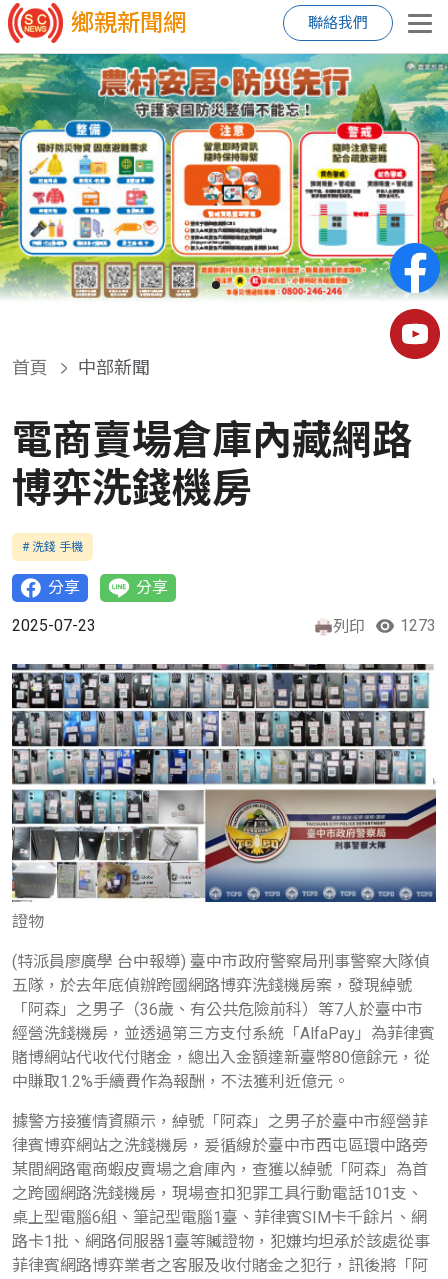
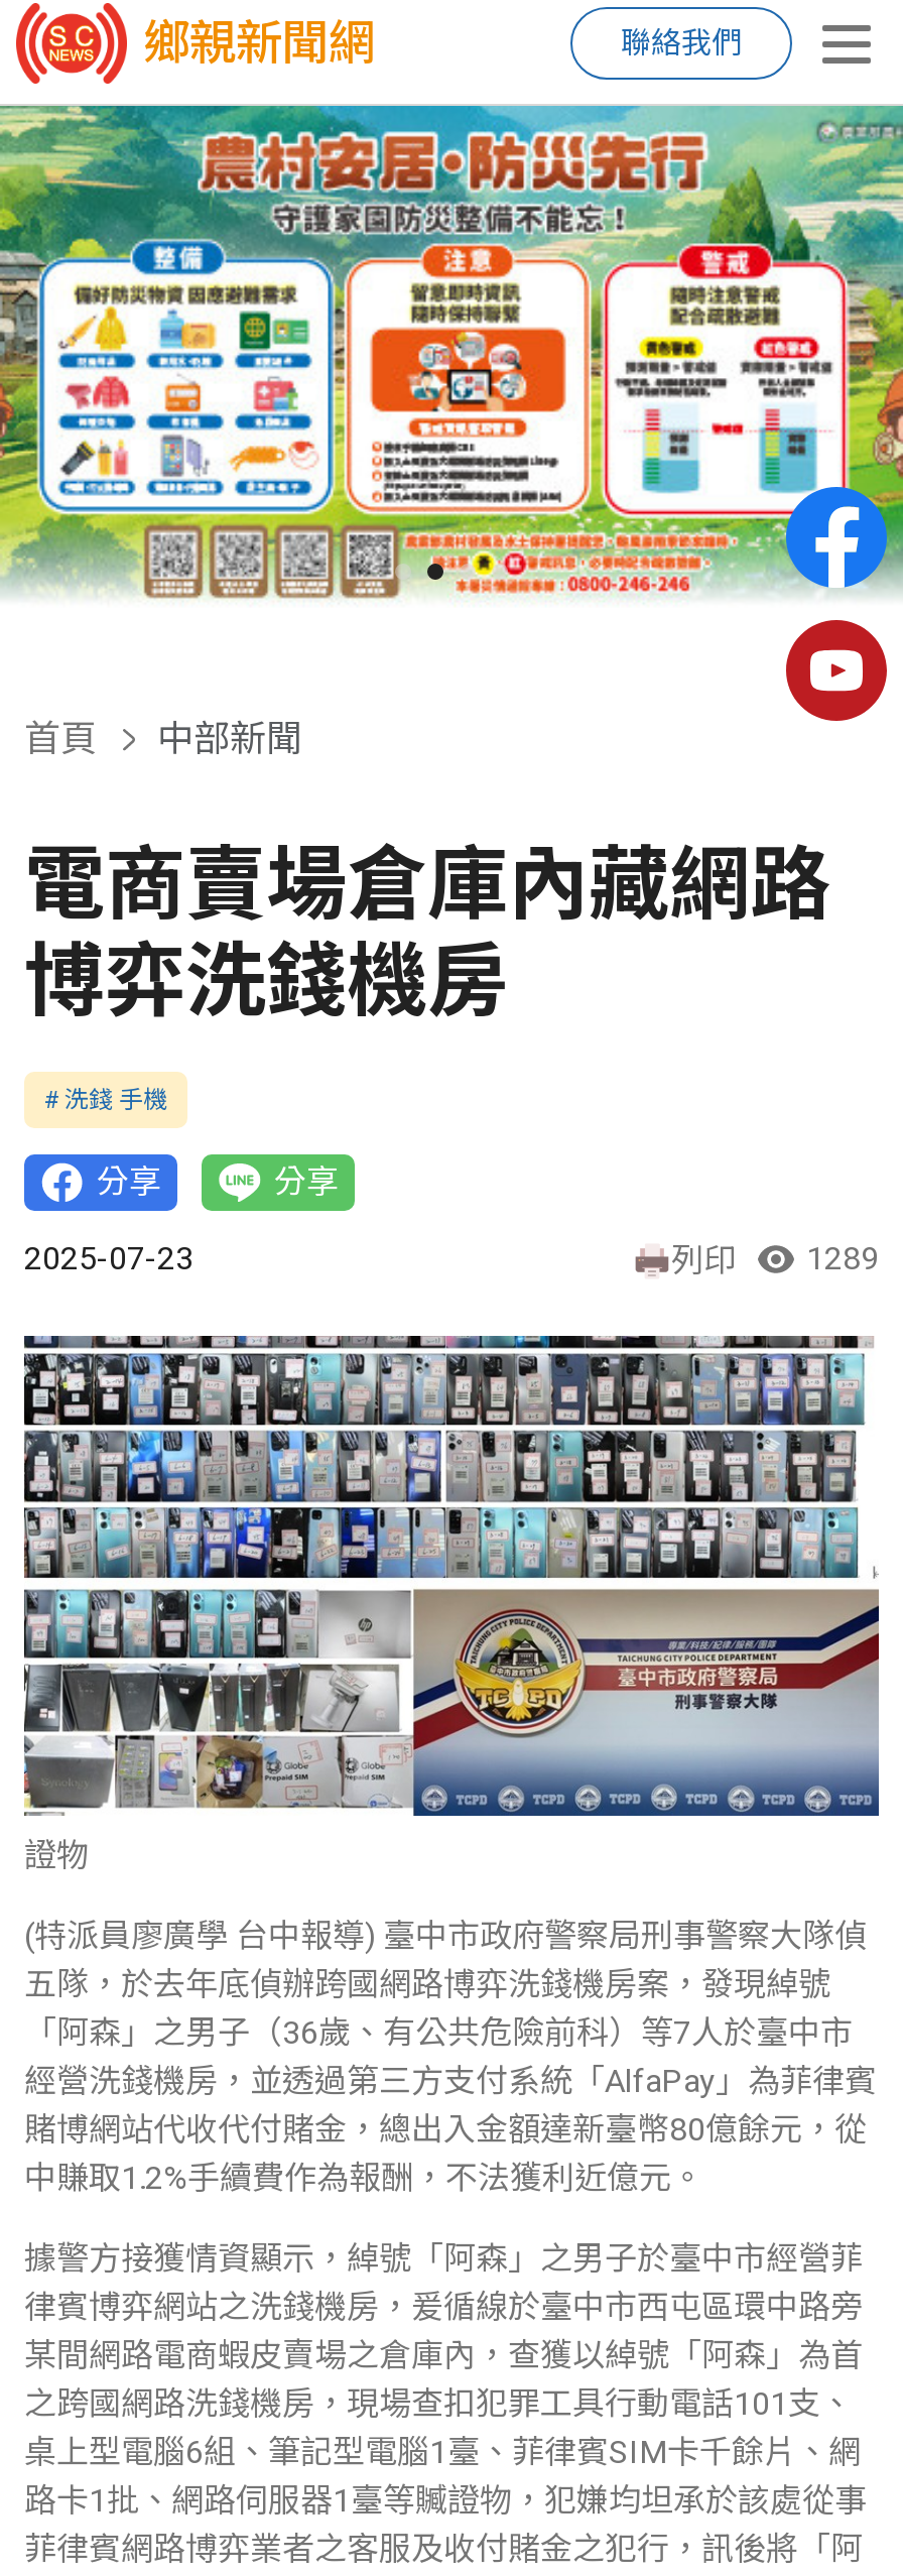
[333,616,436,636] 列印 1273 -> [671,1239,879,1279] 列印 1289

